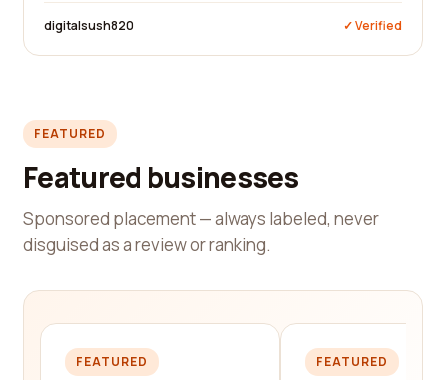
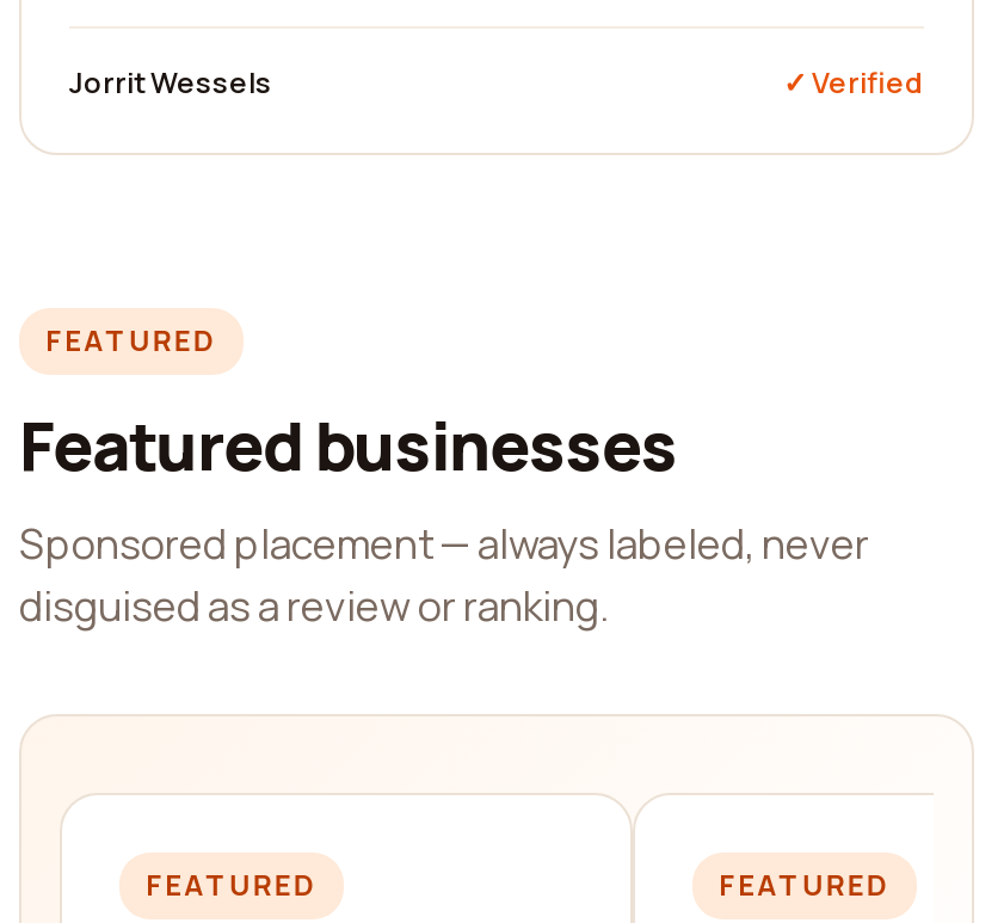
[44,17,134,34] digitalsush820 -> [69,62,272,103] Jorrit Wessels

